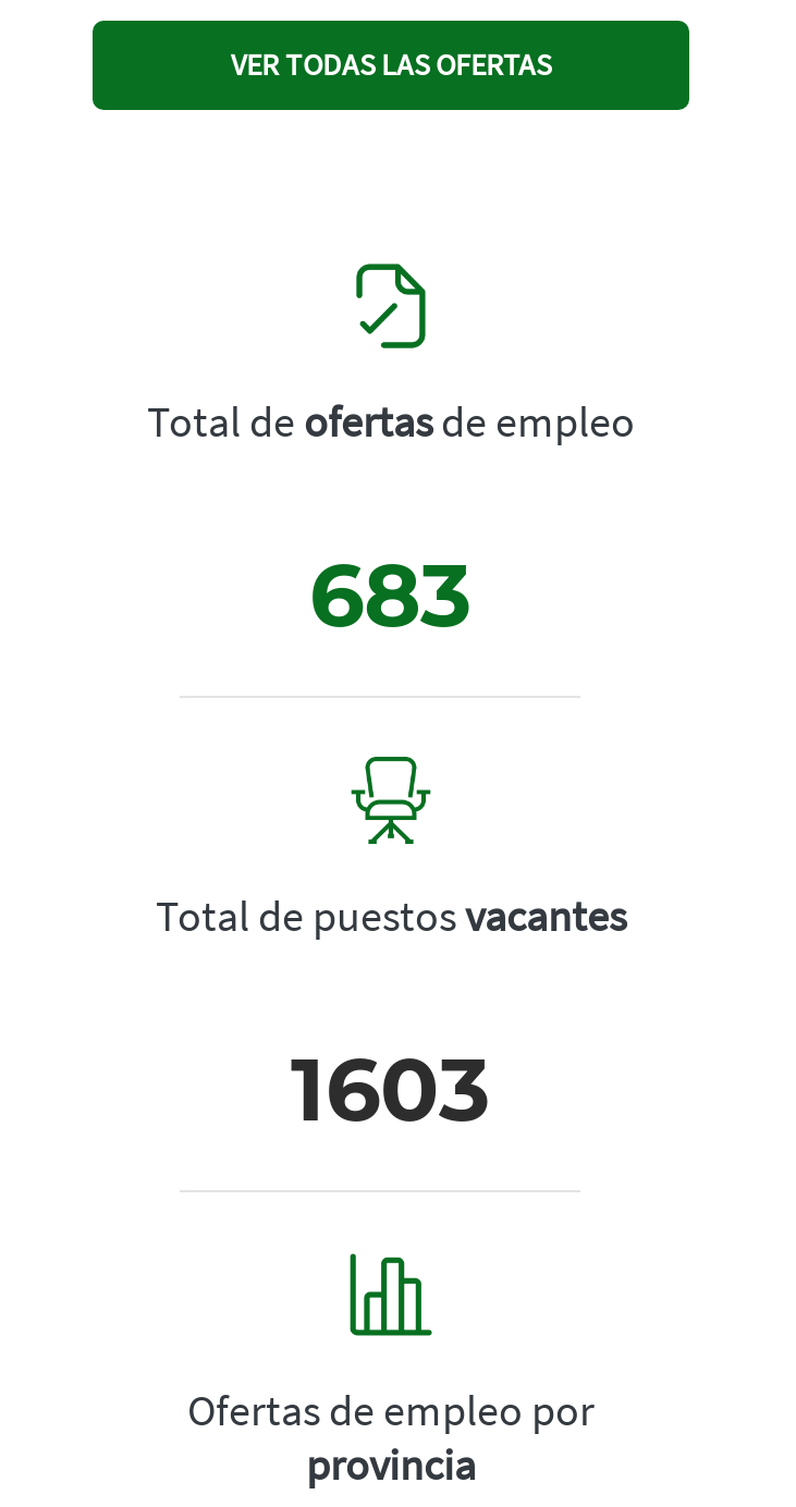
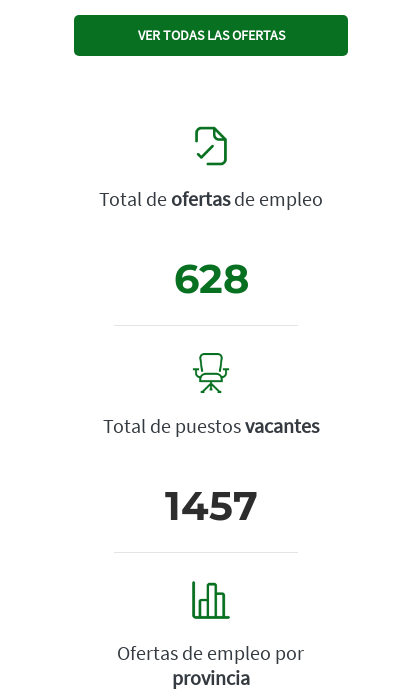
[309,542,473,649] 683 -> [173,254,248,303] 628
[291,1036,491,1143] 1603 -> [164,481,257,530] 1457

